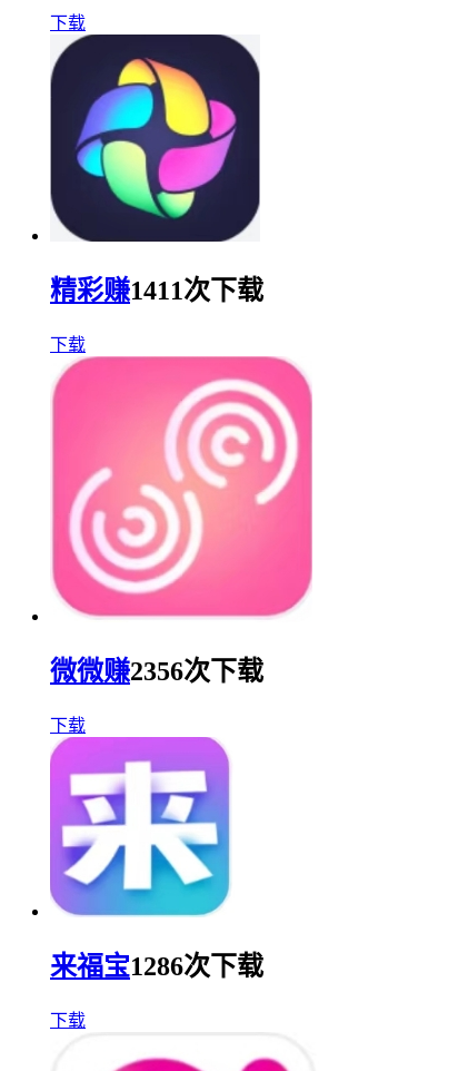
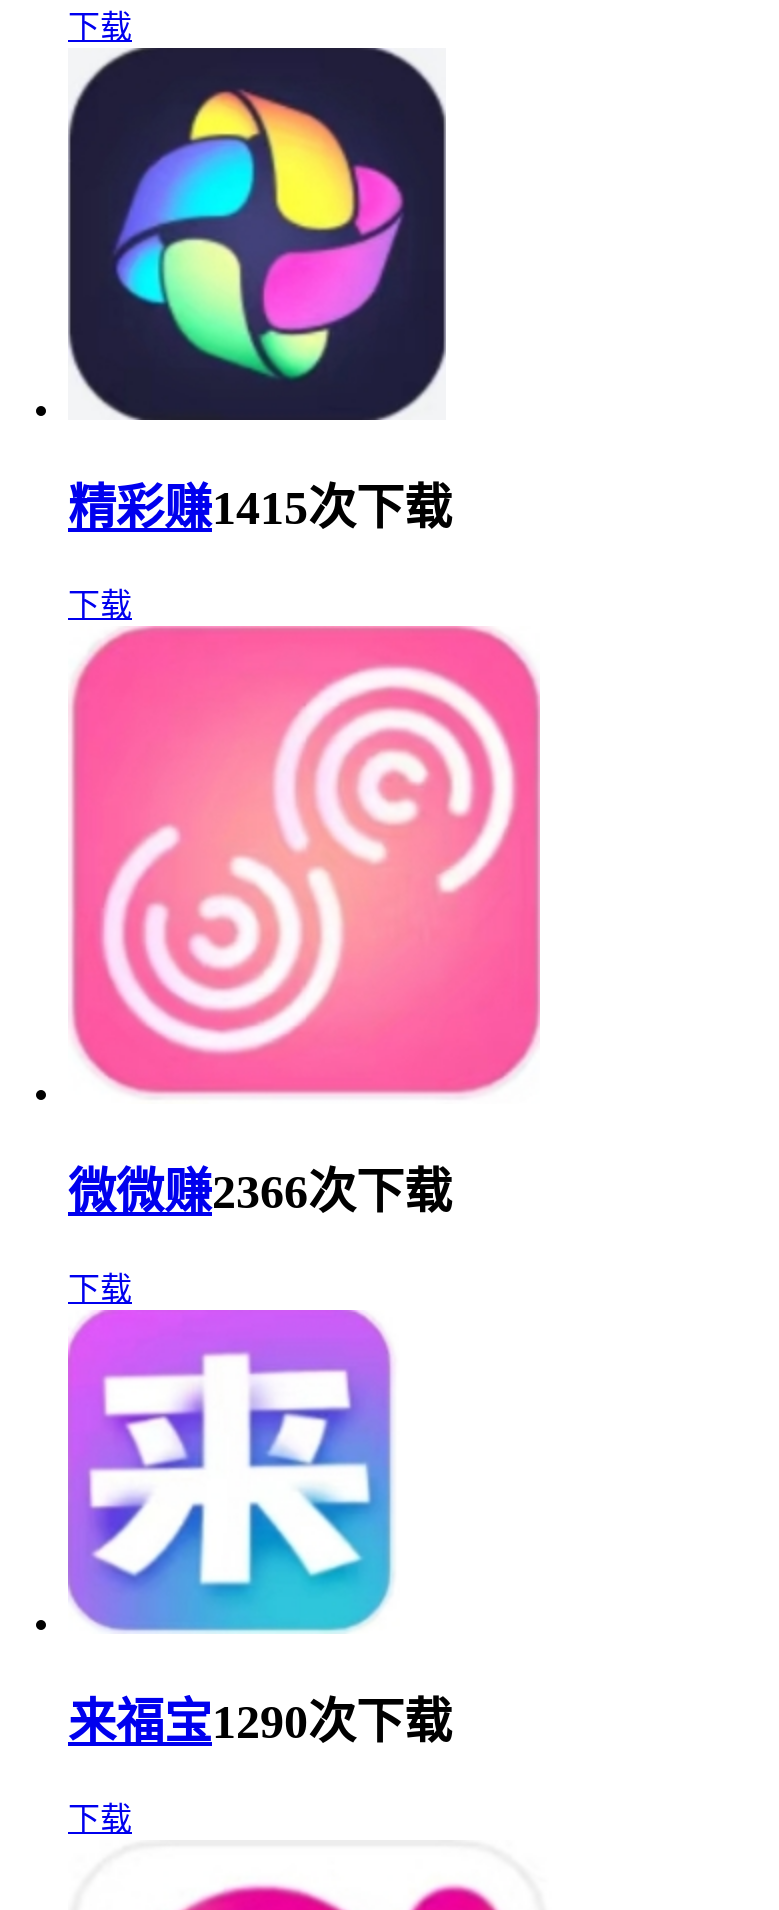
[50,276,263,305] 精彩赚1411次下载 -> [68,482,452,534] 精彩赚1415次下载
[50,657,263,686] 微微赚2356次下载 -> [68,1166,452,1218] 微微赚2366次下载
[50,952,263,981] 来福宝1286次下载 -> [68,1696,452,1748] 来福宝1290次下载

